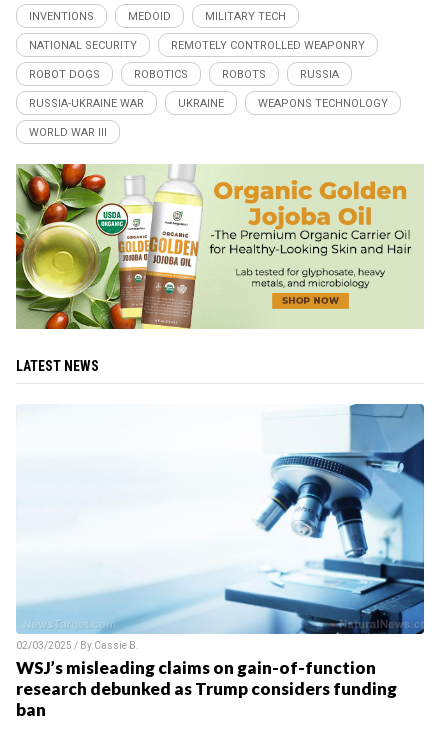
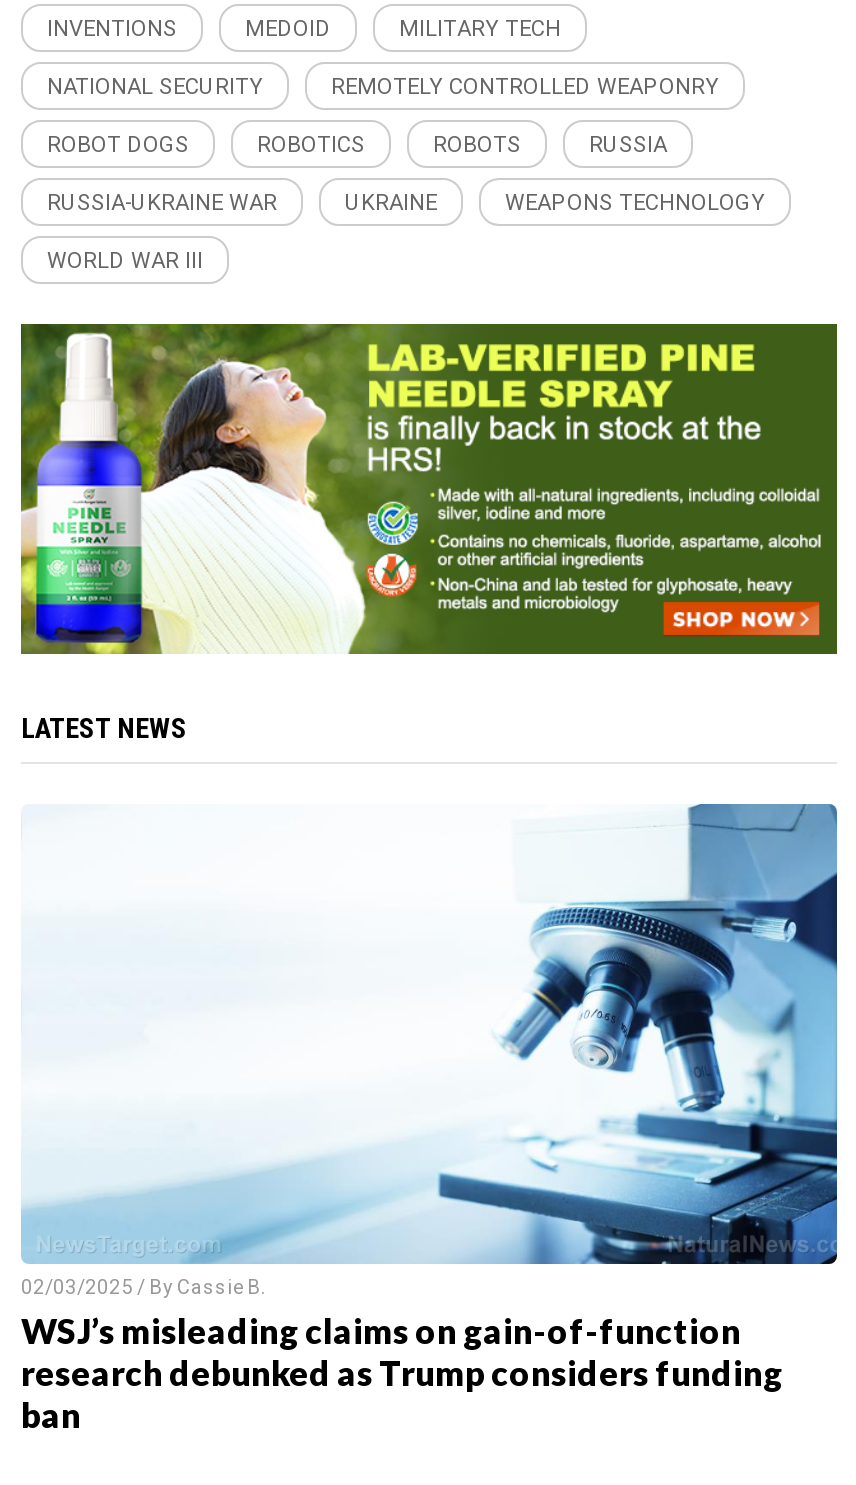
[15,163,424,330] [image] -> [19,322,839,656] [image]

